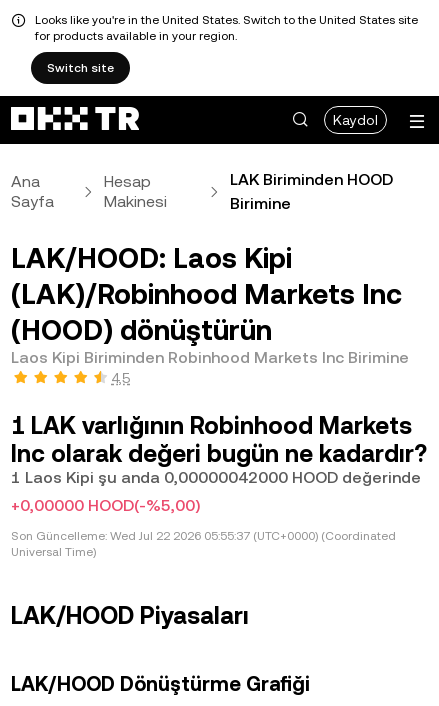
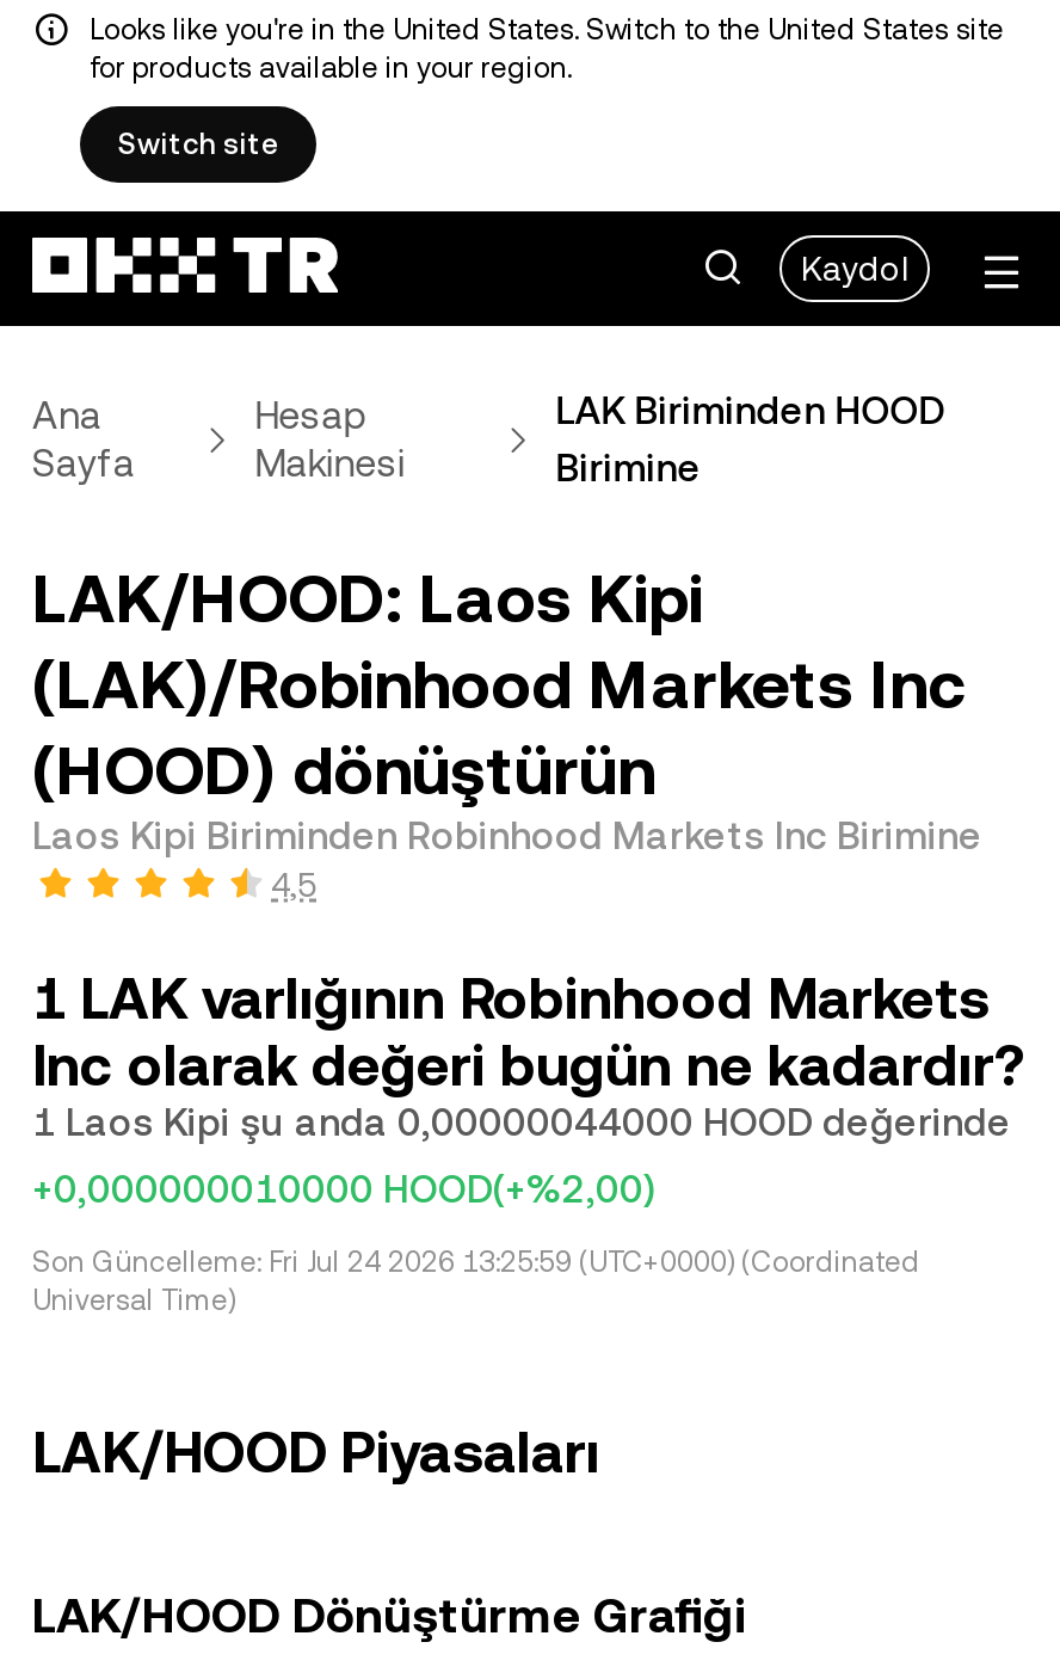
[11,468,421,487] 1 Laos Kipi şu anda 0,00000042000 HOOD değerinde -> [32,1100,1011,1145] 1 Laos Kipi şu anda 0,00000044000 HOOD değerinde
[11,496,200,515] +0,00000 HOOD(-%5,00) -> [32,1167,655,1212] +0,000000010000 HOOD(+%2,00)
[11,529,396,543] Son Güncelleme: Wed Jul 22 2026 05:55:37 (UTC+0000) (Coordinated -> [32,1246,920,1279] Son Güncelleme: Fri Jul 24 2026 13:25:59 (UTC+0000) (Coordinated

